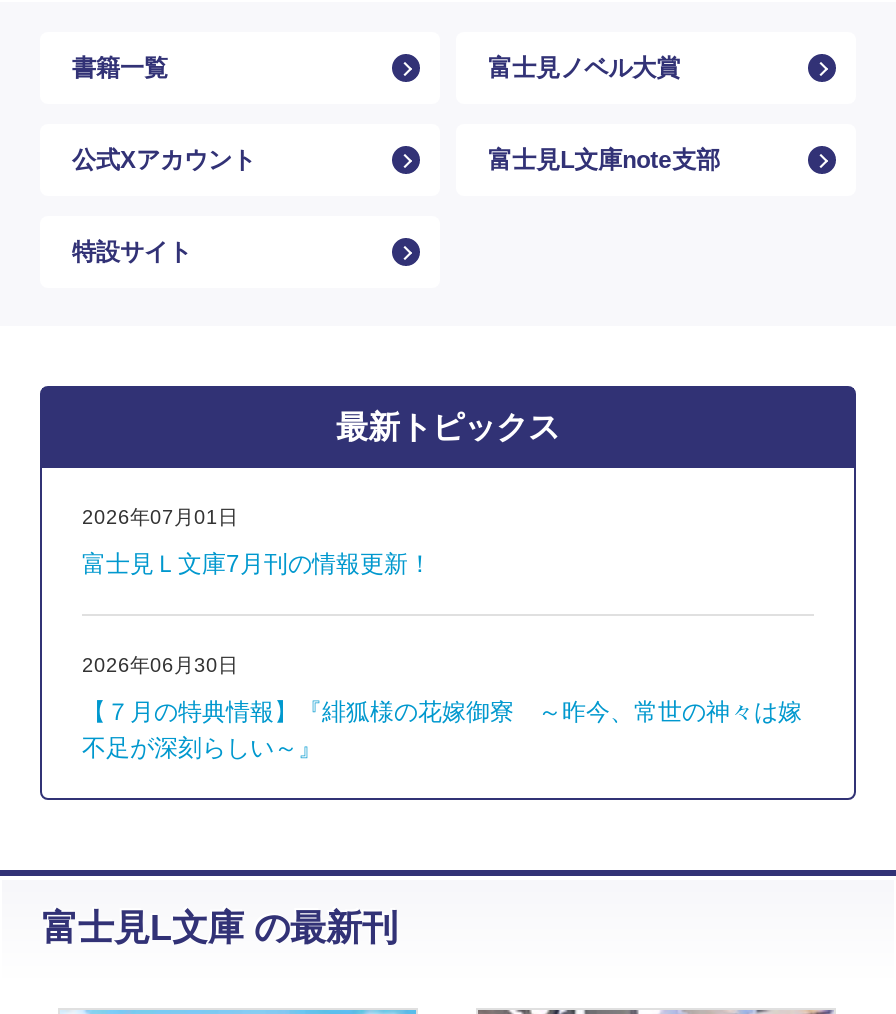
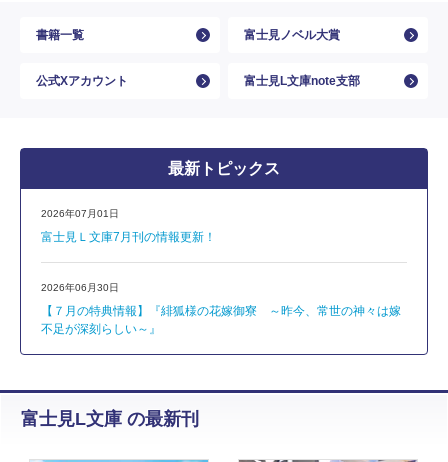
[72,239,192,267] 特設サイト -> none

